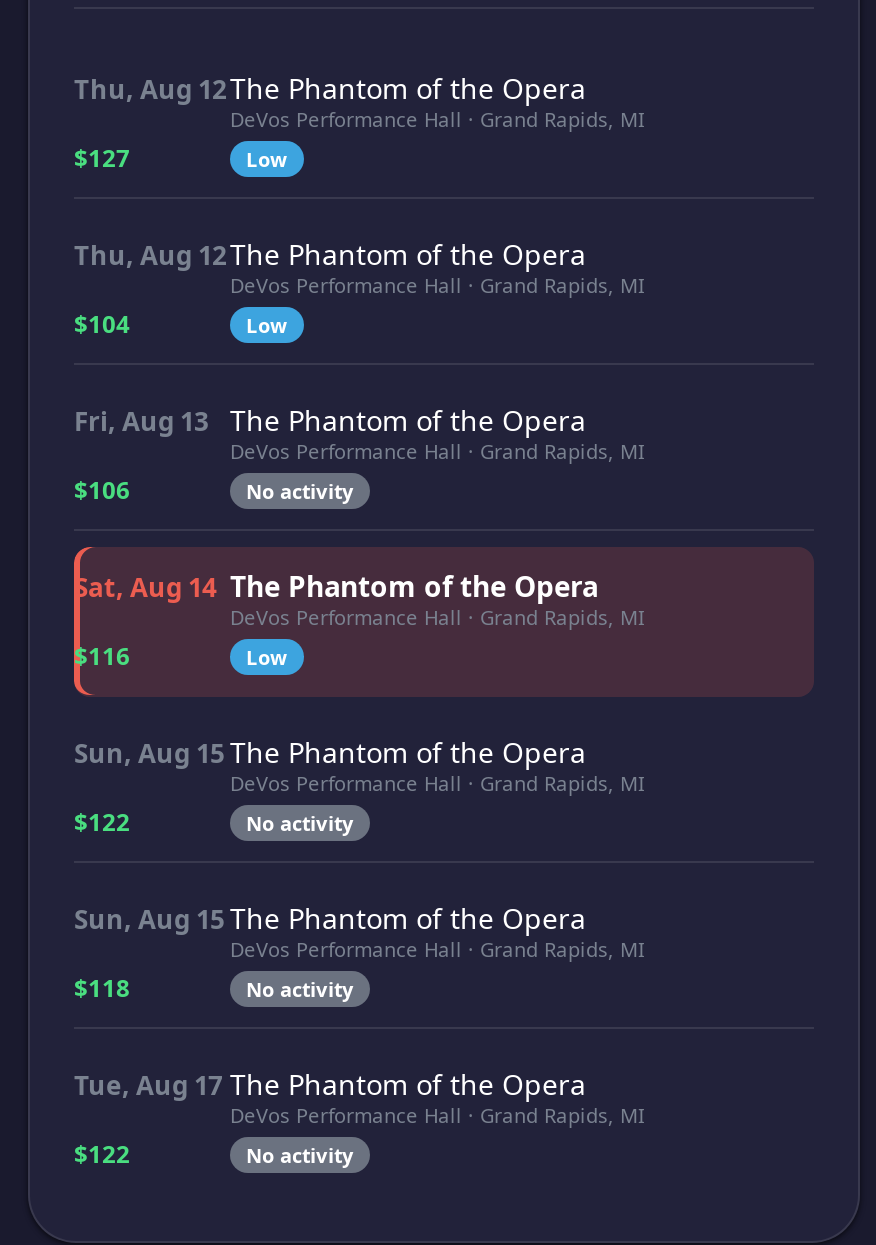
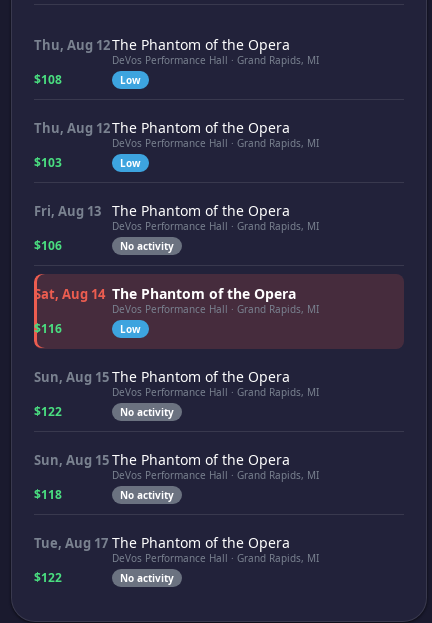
[74,141,130,175] $127 -> [34,71,62,88] $108
[74,307,130,341] $104 -> [34,154,62,171] $103

